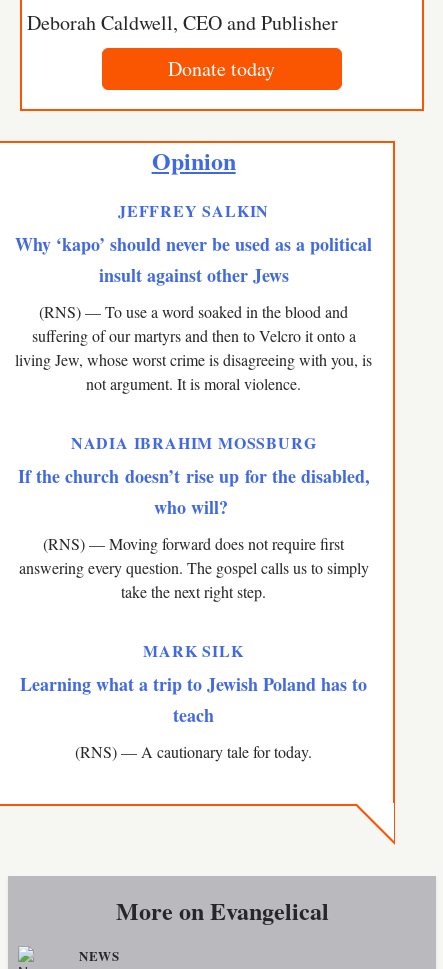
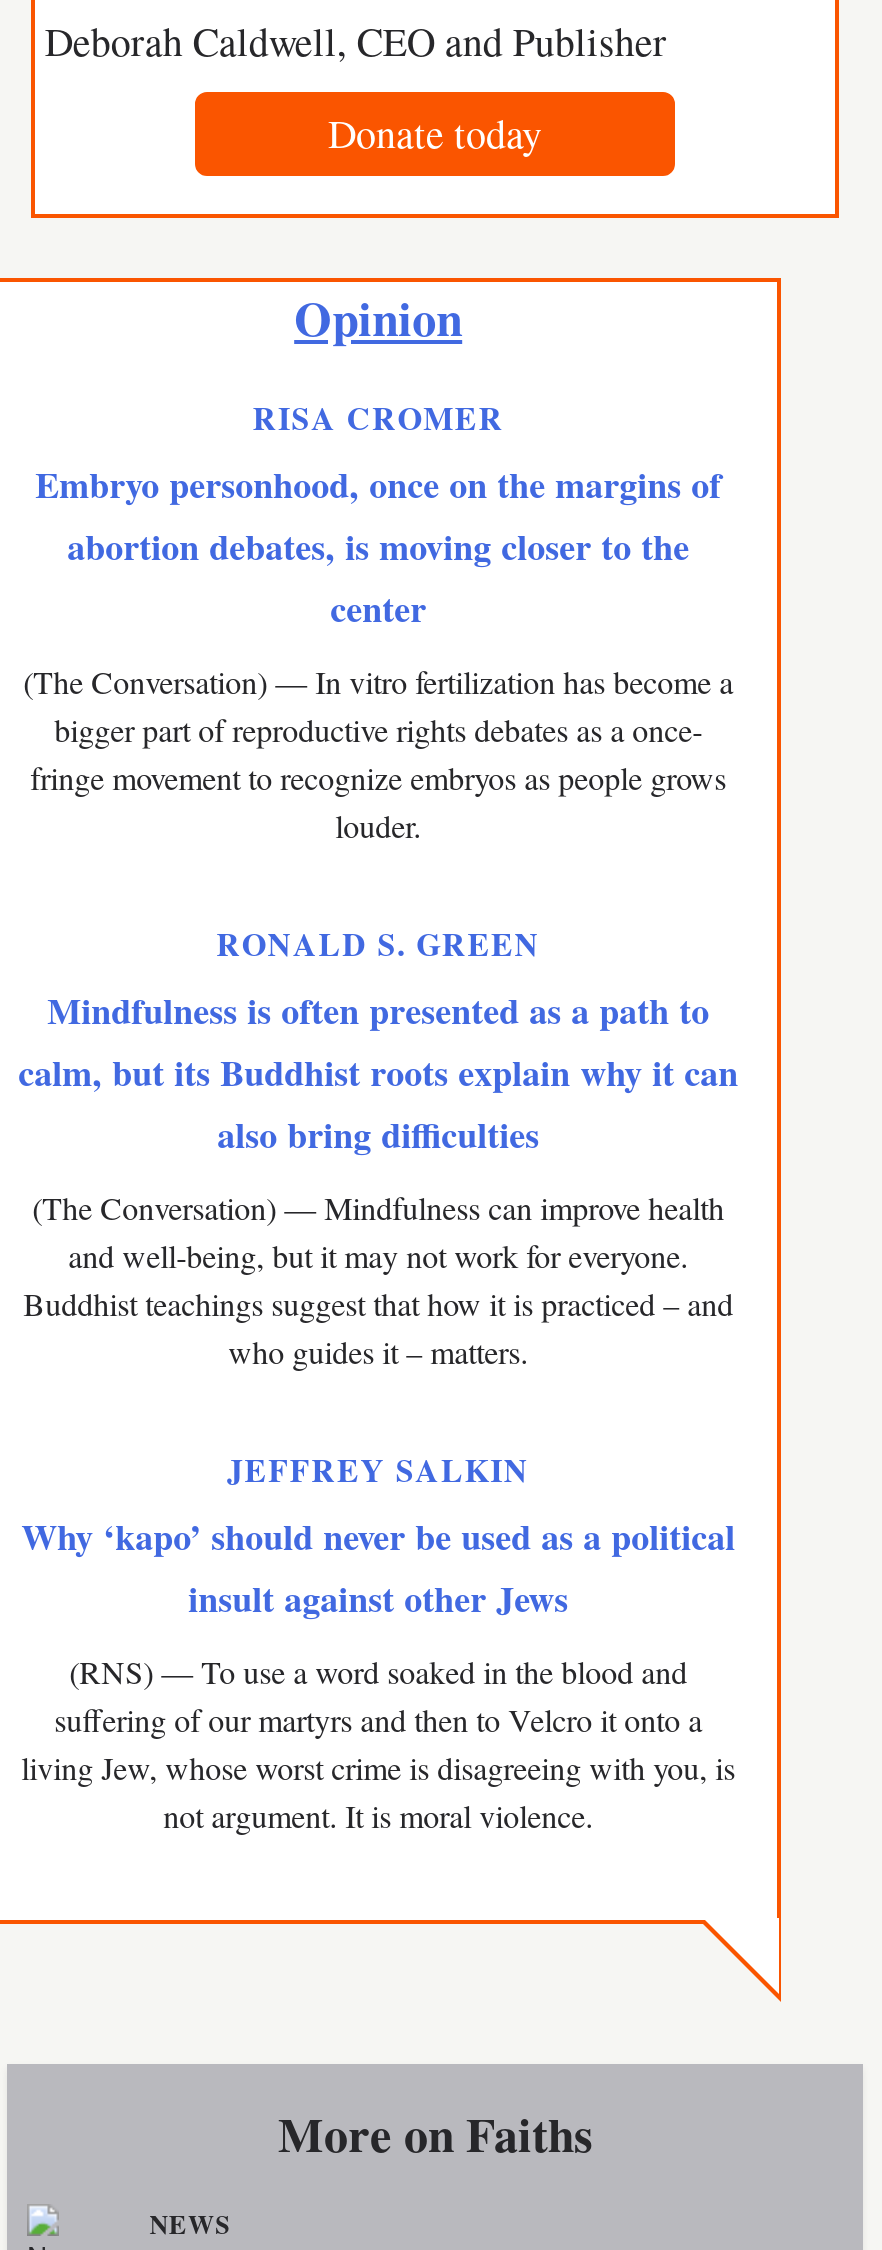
none -> [18,394,738,1372] RISA CROMER | Embryo personhood, once on the margins of | abortion debates, is moving closer to the | center | (The Conversation) — In vitro fertilization has become a | bigger part of reproductive rights debates as a once- | fringe movement to recognize embryos as people grows | louder. | RONALD S. GREEN | Mindfulness is often presented as a path to | calm, but its Buddhist roots explain why it can | also bring difficulties | (The Conversation) — Mindfulness can improve health | and well-being, but it may not work for everyone. | Buddhist teachings suggest that how it is practiced – and | who guides it – matters.
moved [15,199,372,394] -> [21,1446,735,1836]: JEFFREY SALKIN | Why ‘kapo’ should never be used as a political | insult against other Jews | (RNS) — To use a word soaked in the blood and | suffering of our martyrs and then to Velcro it onto a | living Jew, whose worst crime is disagreeing with you, is | not argument. It is moral violence.
[18,431,370,762] NADIA IBRAHIM MOSSBURG | If the church doesn’t rise up for the disabled, | who will? | (RNS) — Moving forward does not require first | answering every question. The gospel calls us to simply | take the next right step. | MARK SILK | Learning what a trip to Jewish Poland has to | teach | (RNS) — A cautionary tale for today. -> none
[115,893,328,928] More on Evangelical -> [278,2099,592,2169] More on Faiths

